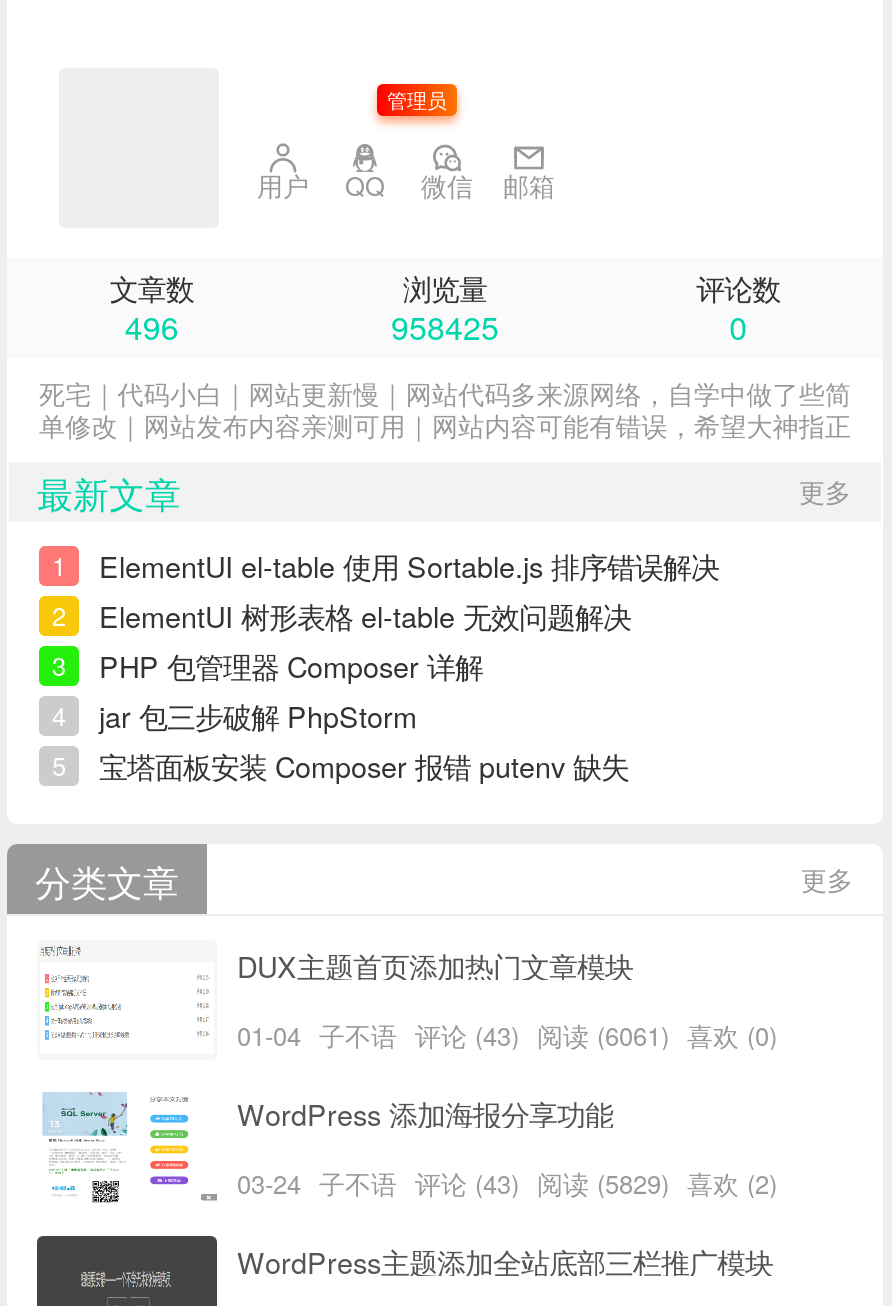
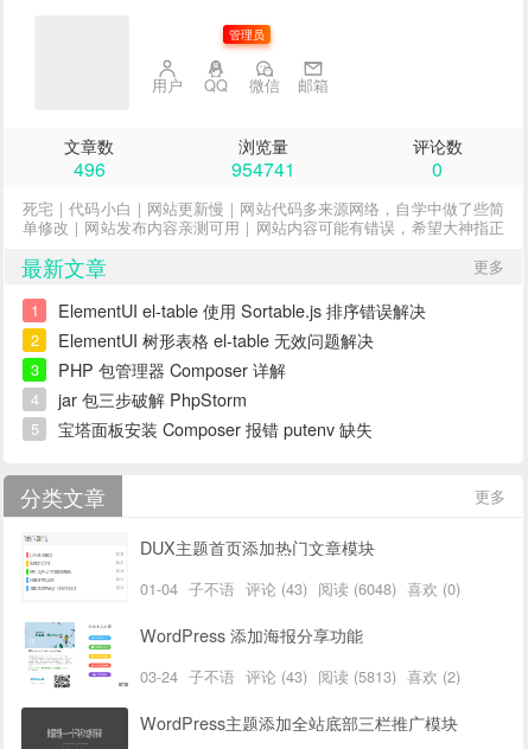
[391,304,499,350] 958425 -> [231,155,295,183] 954741
[237,1016,777,1054] 01-04 子不语 评论 (43) 阅读 (6061) 喜欢 (0) -> [140,577,460,600] 01-04 子不语 评论 (43) 阅读 (6048) 喜欢 (0)
[237,1164,777,1202] 03-24 子不语 评论 (43) 阅读 (5829) 喜欢 (2) -> [140,665,460,688] 03-24 子不语 评论 (43) 阅读 (5813) 喜欢 (2)

